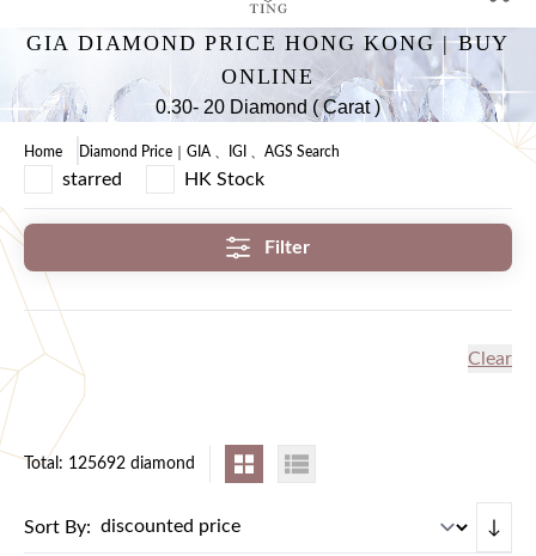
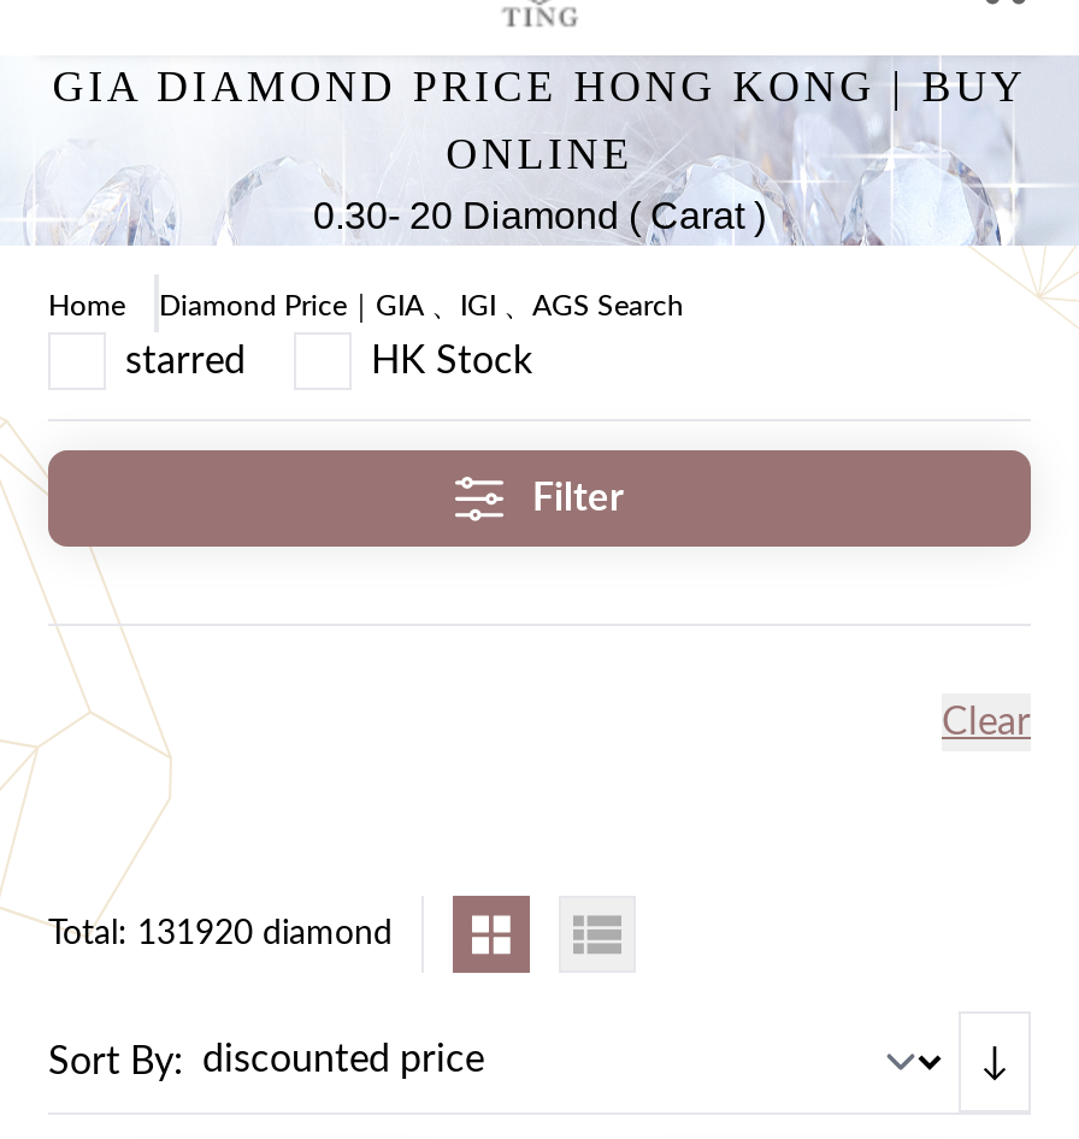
[24,456,195,472] Total: 125692 diamond -> [48,917,393,951] Total: 131920 diamond

